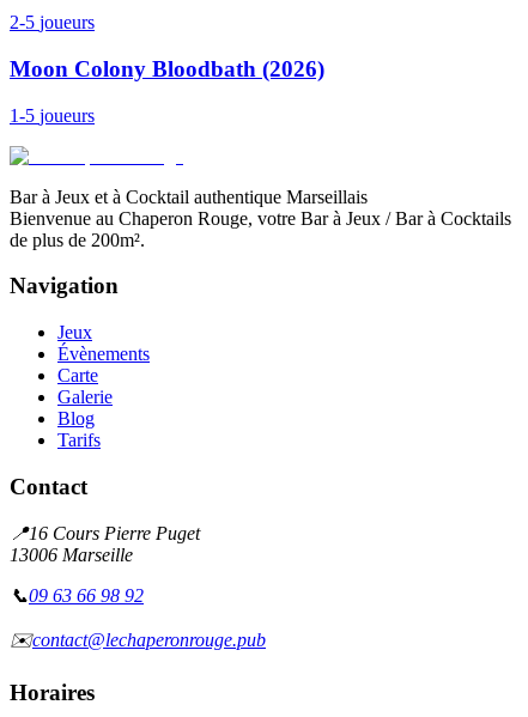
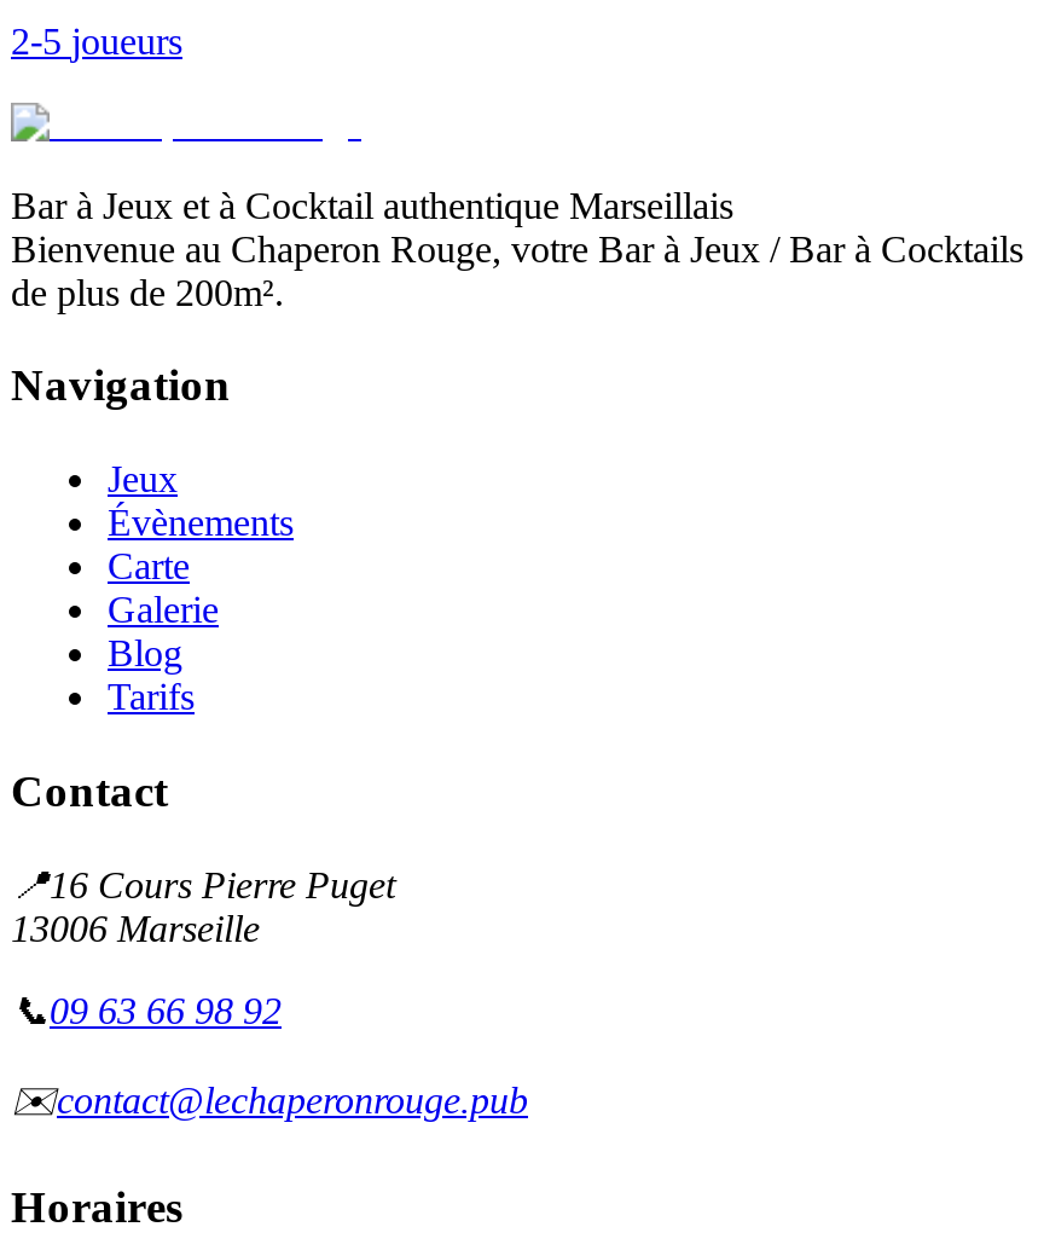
[10,56,324,125] Moon Colony Bloodbath (2026) | 1-5 joueurs -> none

